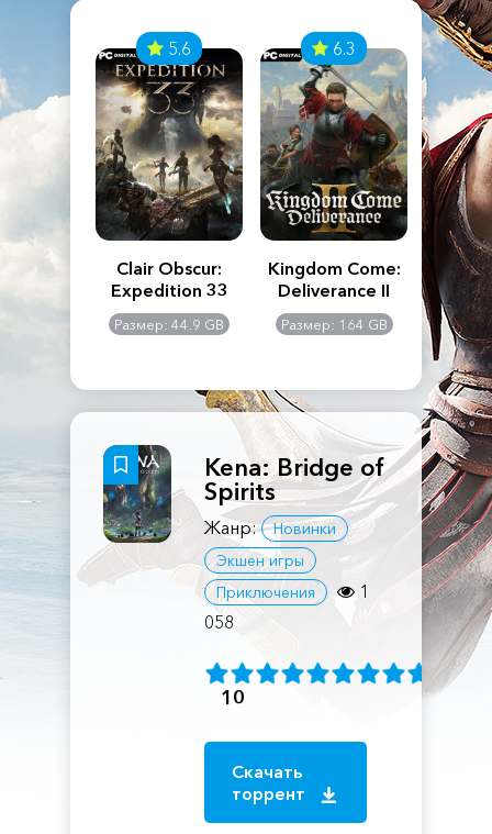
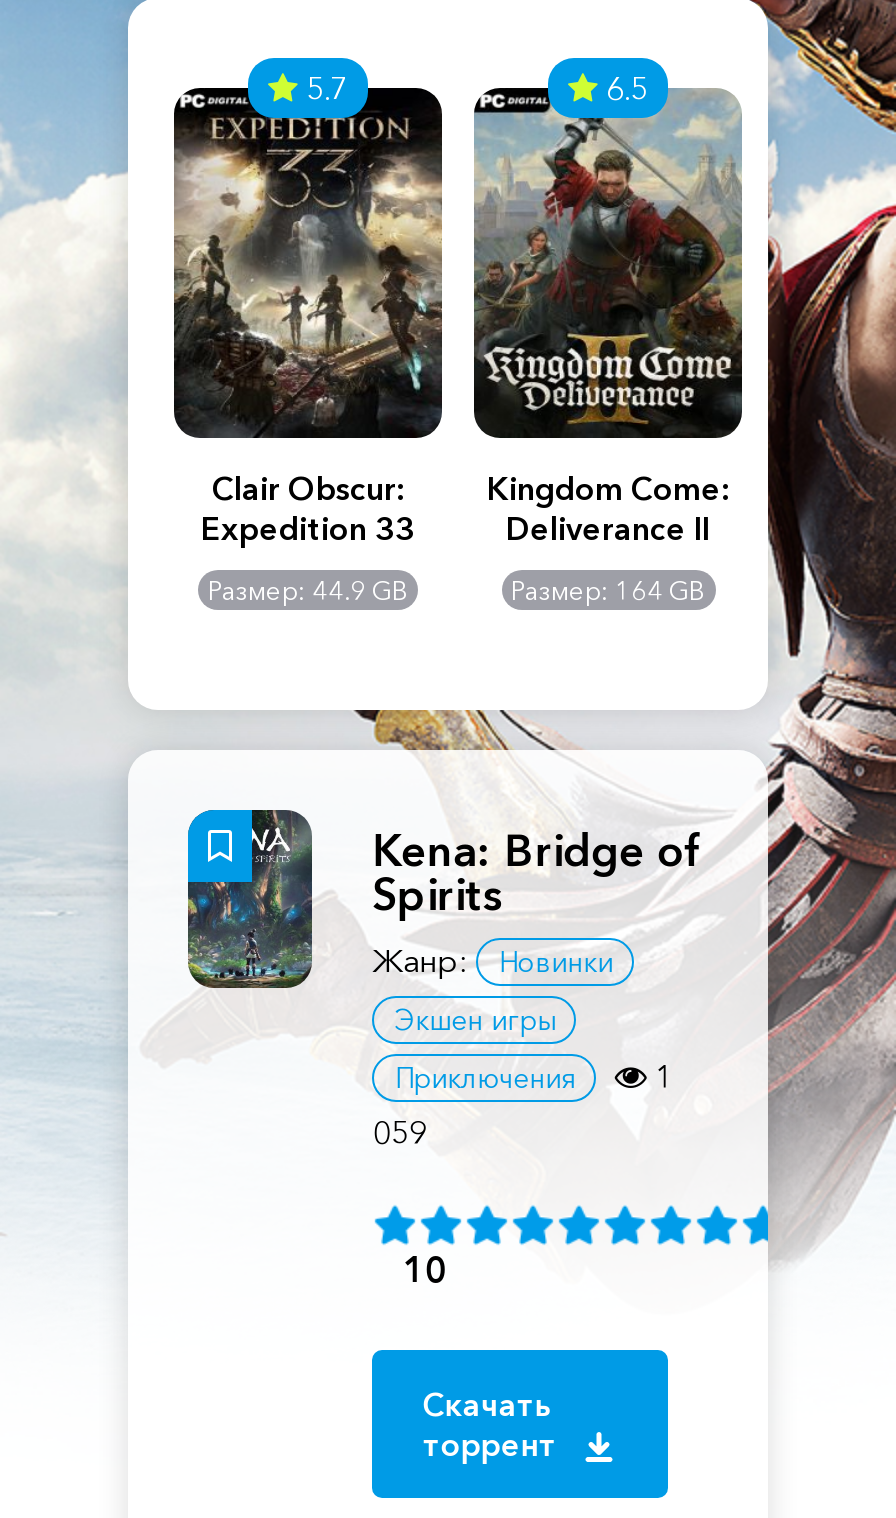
[164,37,191,59] 5.6 -> [298,68,348,108] 5.7
[328,37,356,59] 6.3 -> [598,68,648,108] 6.5
[205,611,234,633] 058 -> [373,1112,427,1152] 059

